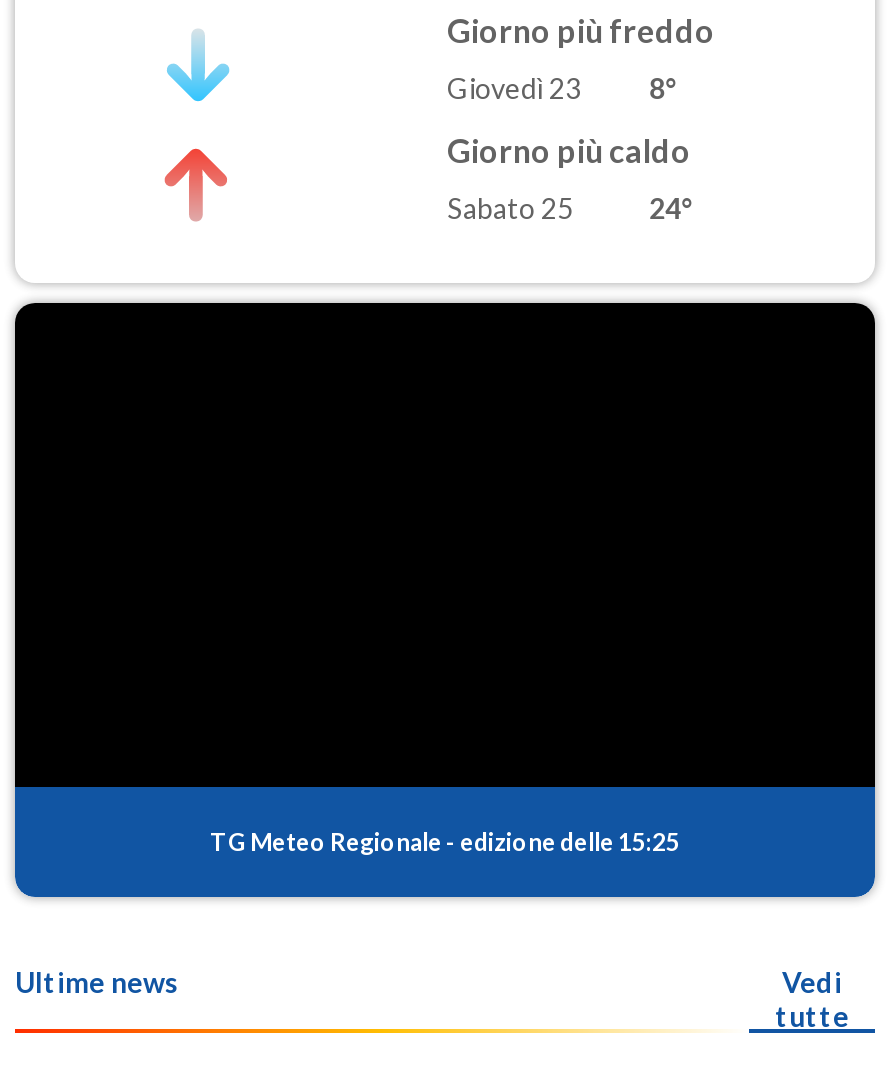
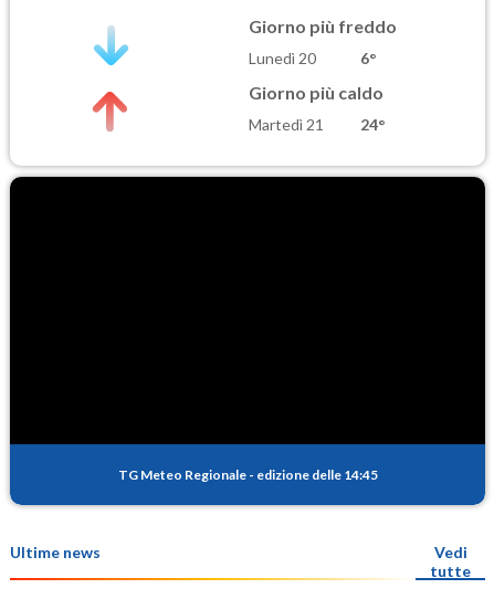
[447,71,679,105] Giovedì 23 | 8° -> [249,49,377,68] Lunedì 20 | 6°
[447,192,573,226] Sabato 25 -> [249,115,324,134] Martedì 21
[210,826,680,856] TG Meteo Regionale - edizione delle 15:25 -> [118,466,377,482] TG Meteo Regionale - edizione delle 14:45

